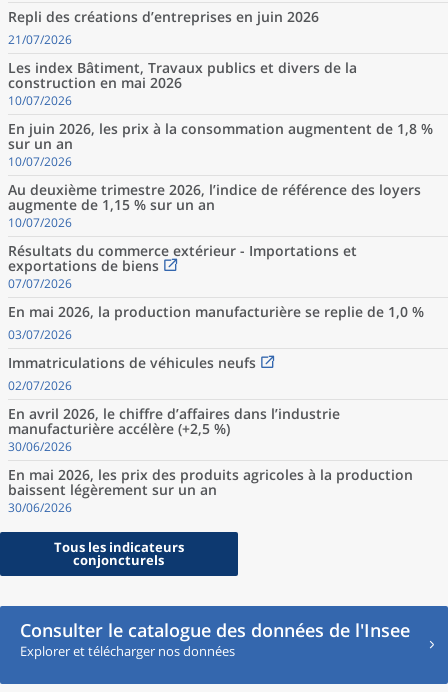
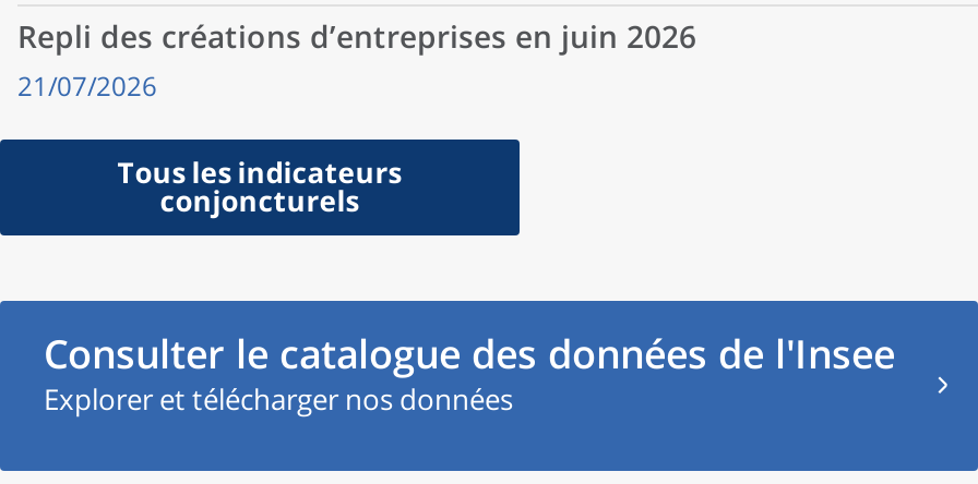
[8,58,433,516] Les index Bâtiment, Travaux publics et divers de la | construction en mai 2026 | 10/07/2026 | En juin 2026, les prix à la consommation augmentent de 1,8 % | sur un an | 10/07/2026 | Au deuxième trimestre 2026, l’indice de référence des loyers | augmente de 1,15 % sur un an | 10/07/2026 | Résultats du commerce extérieur - Importations et | exportations de biens | 07/07/2026 | En mai 2026, la production manufacturière se replie de 1,0 % | 03/07/2026 | Immatriculations de véhicules neufs | 02/07/2026 | En avril 2026, le chiffre d’affaires dans l’industrie | manufacturière accélère (+2,5 %) | 30/06/2026 | En mai 2026, les prix des produits agricoles à la production | baissent légèrement sur un an | 30/06/2026 -> none

